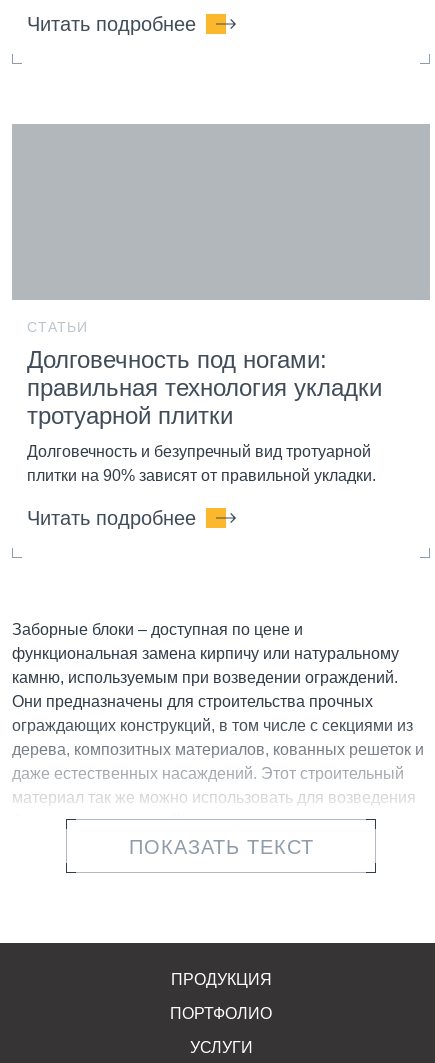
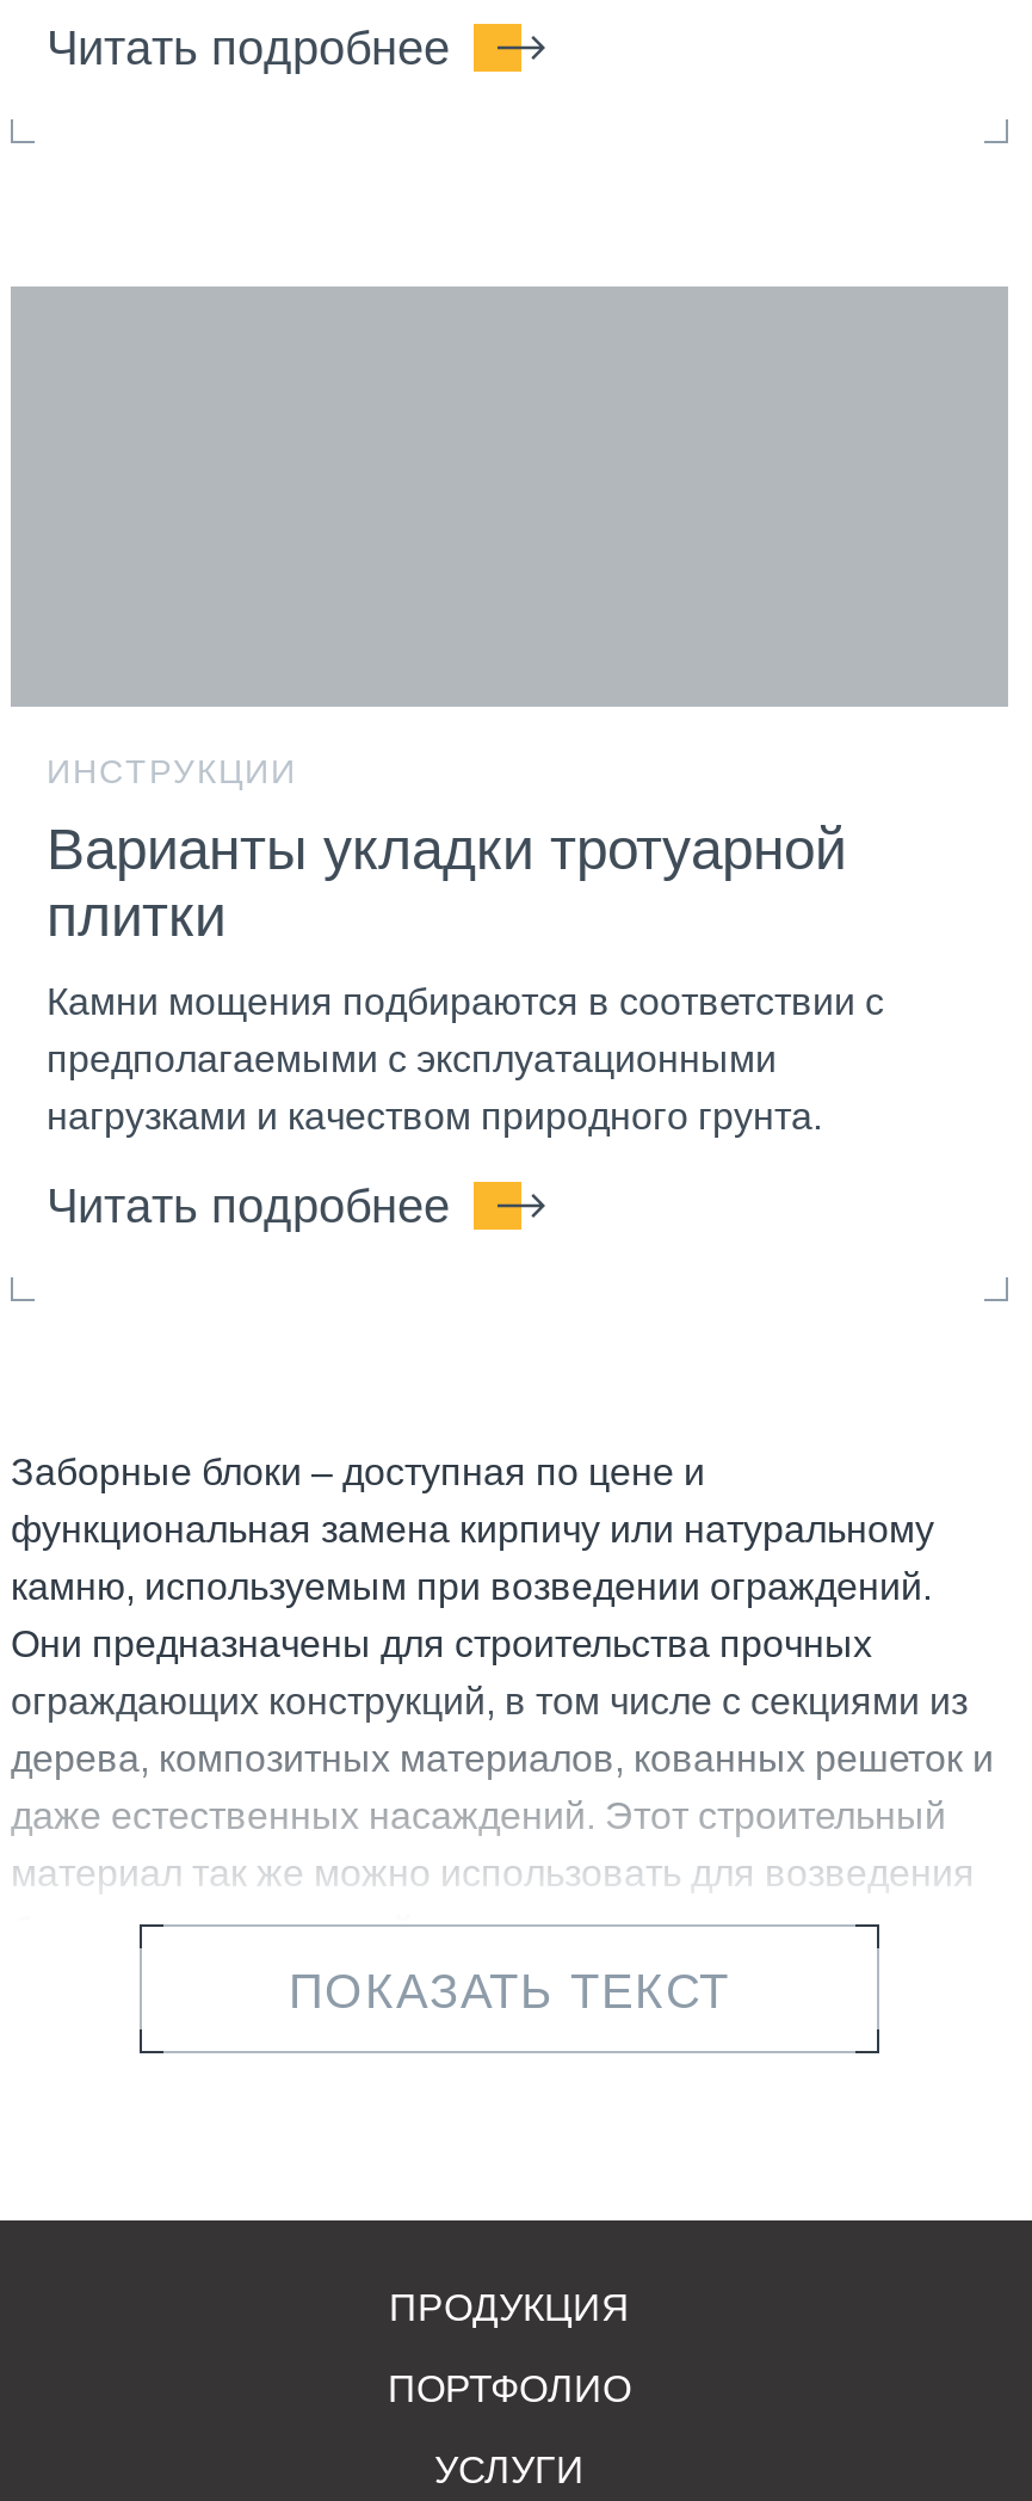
[27,319,382,429] СТАТЬИ | Долговечность под ногами: | правильная технология укладки | тротуарной плитки -> [47,751,846,947] ИНСТРУКЦИИ | Варианты укладки тротуарной | плитки
[27,443,376,484] Долговечность и безупречный вид тротуарной | плитки на 90% зависят от правильной укладки. -> [47,980,884,1136] Камни мощения подбираются в соответствии с | предполагаемыми с эксплуатационными | нагрузками и качеством природного грунта.

